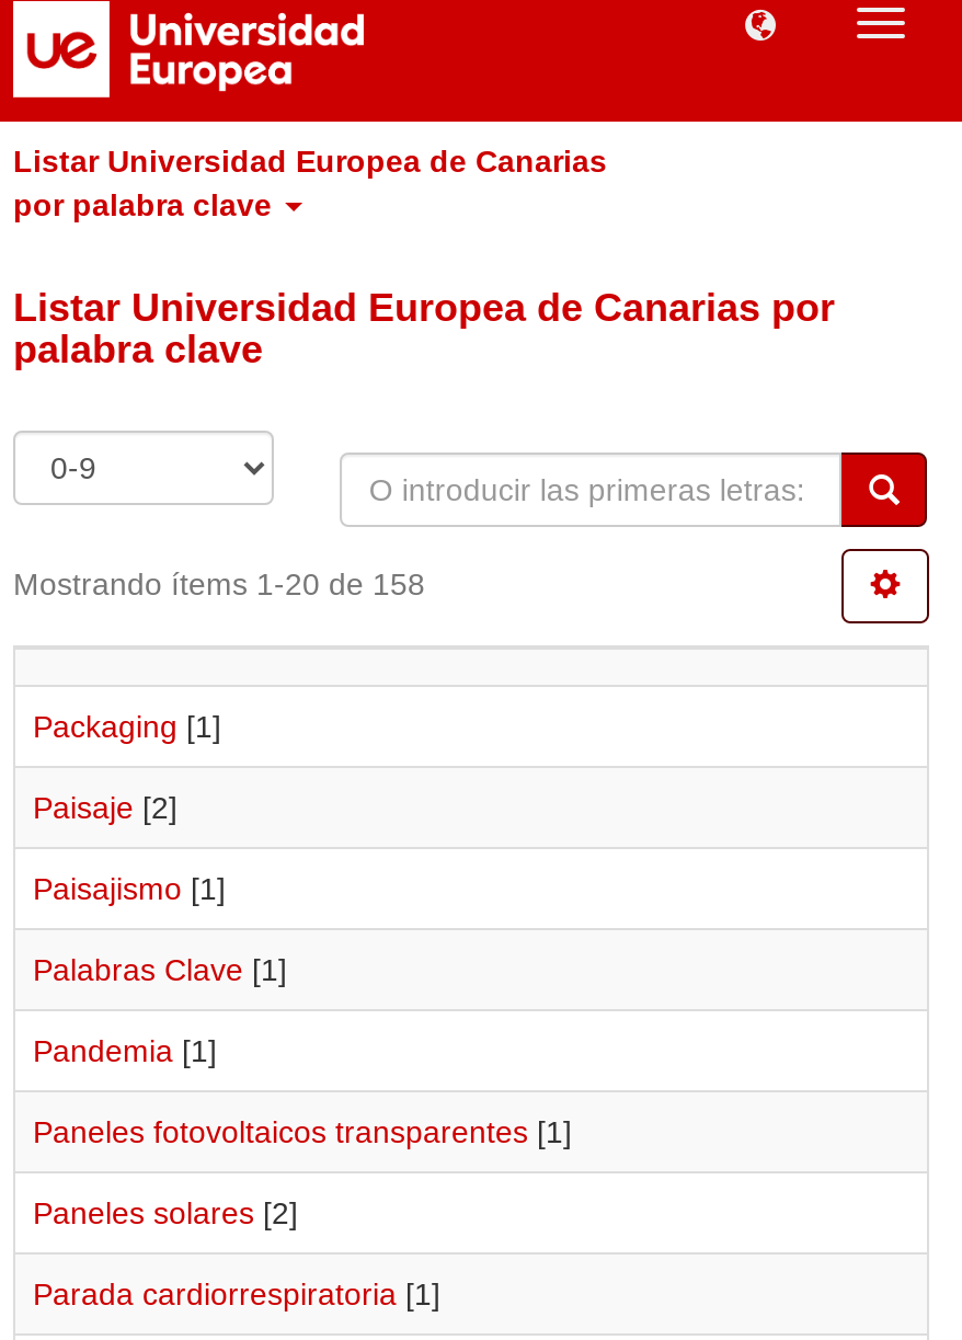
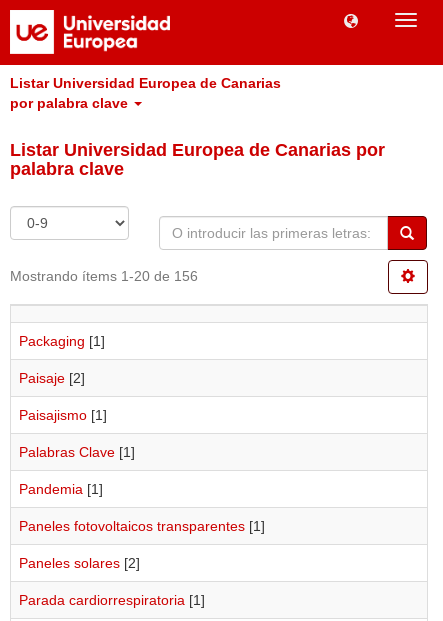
[13,566,425,602] Mostrando ítems 1-20 de 158 -> [10,268,198,284] Mostrando ítems 1-20 de 156

